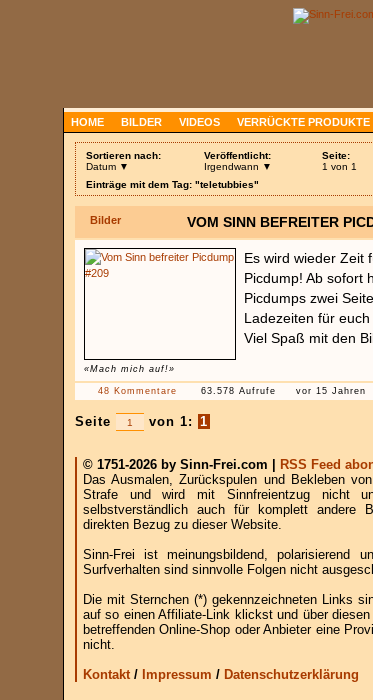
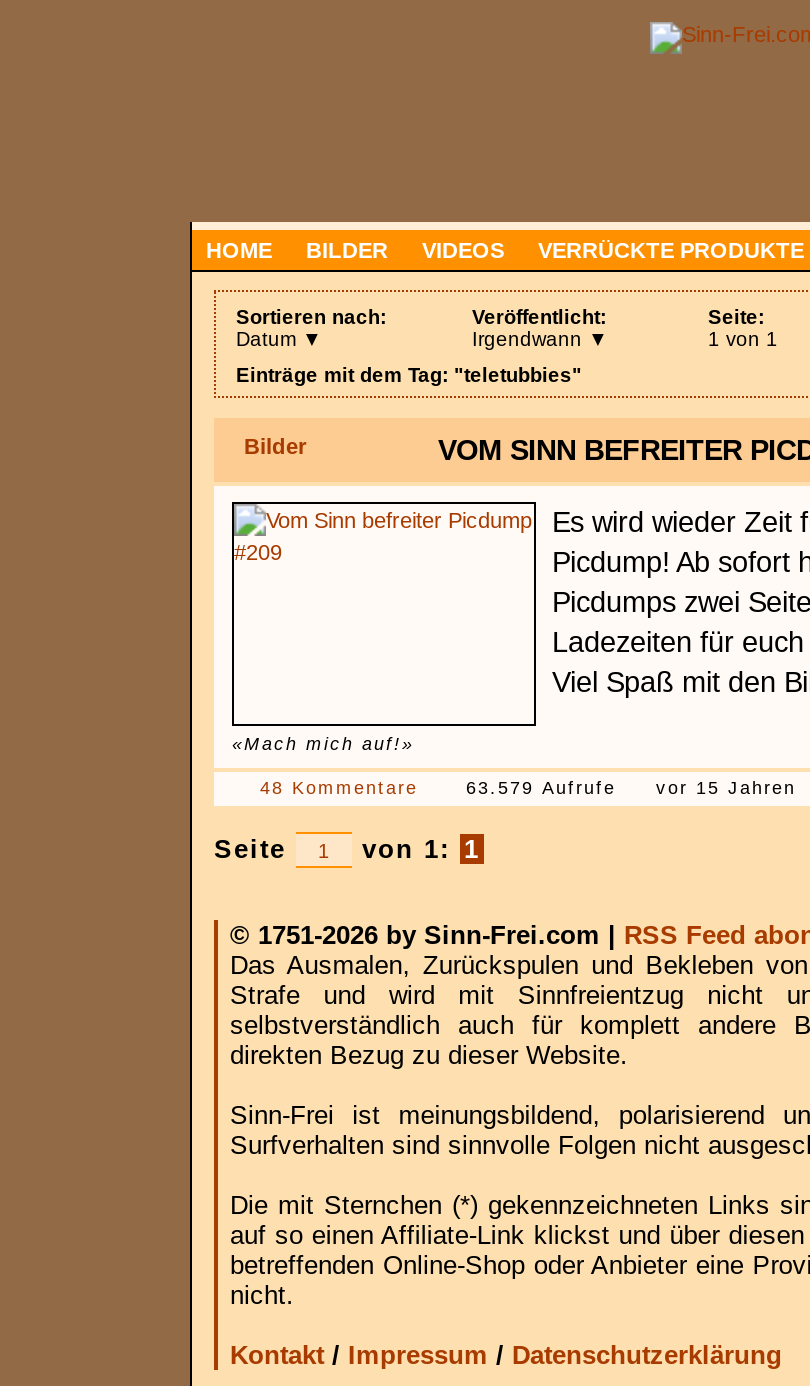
[201,386,366,396] 63.578 Aufrufe vor 15 Jahren -> [466,778,796,798] 63.579 Aufrufe vor 15 Jahren

